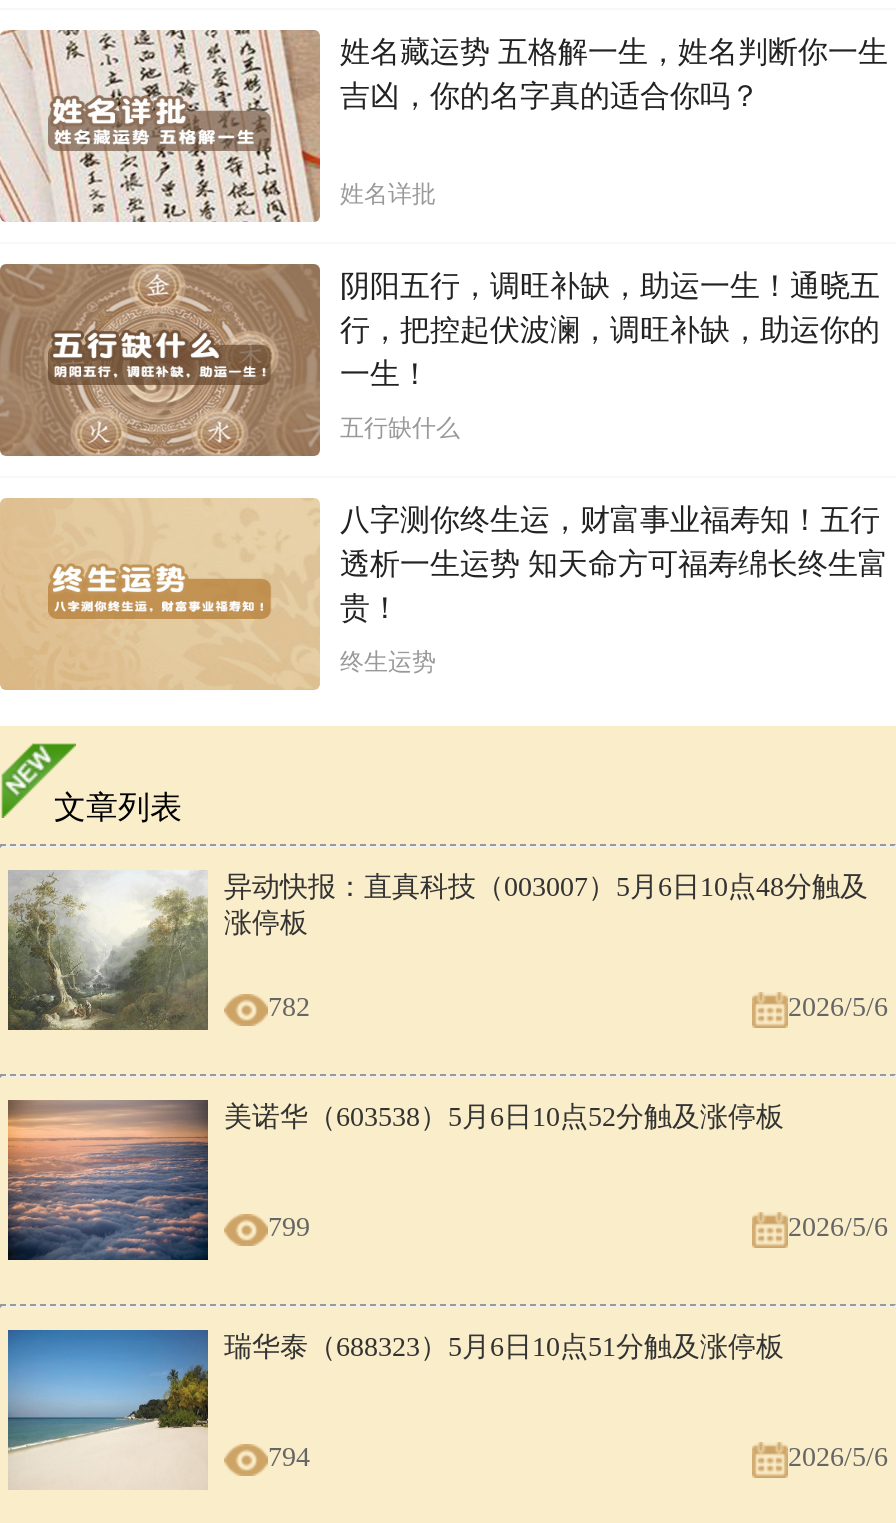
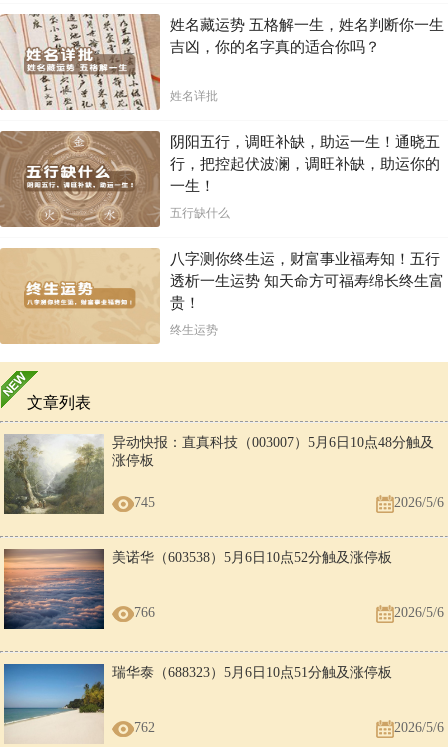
[268,993,310,1023] 782 -> [134,495,155,510] 745
[268,1213,310,1243] 799 -> [134,605,155,620] 766
[268,1443,310,1473] 794 -> [134,720,155,735] 762

